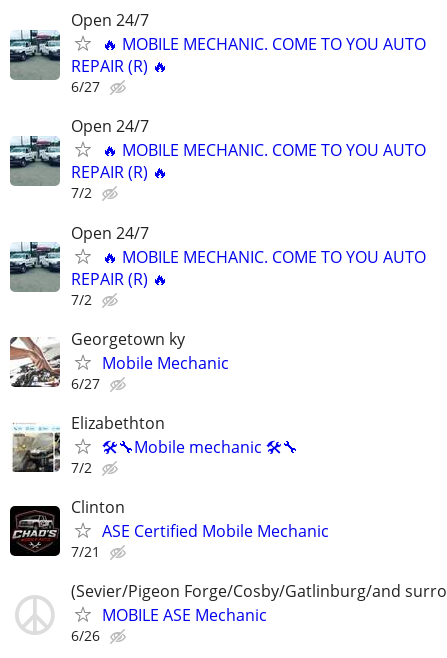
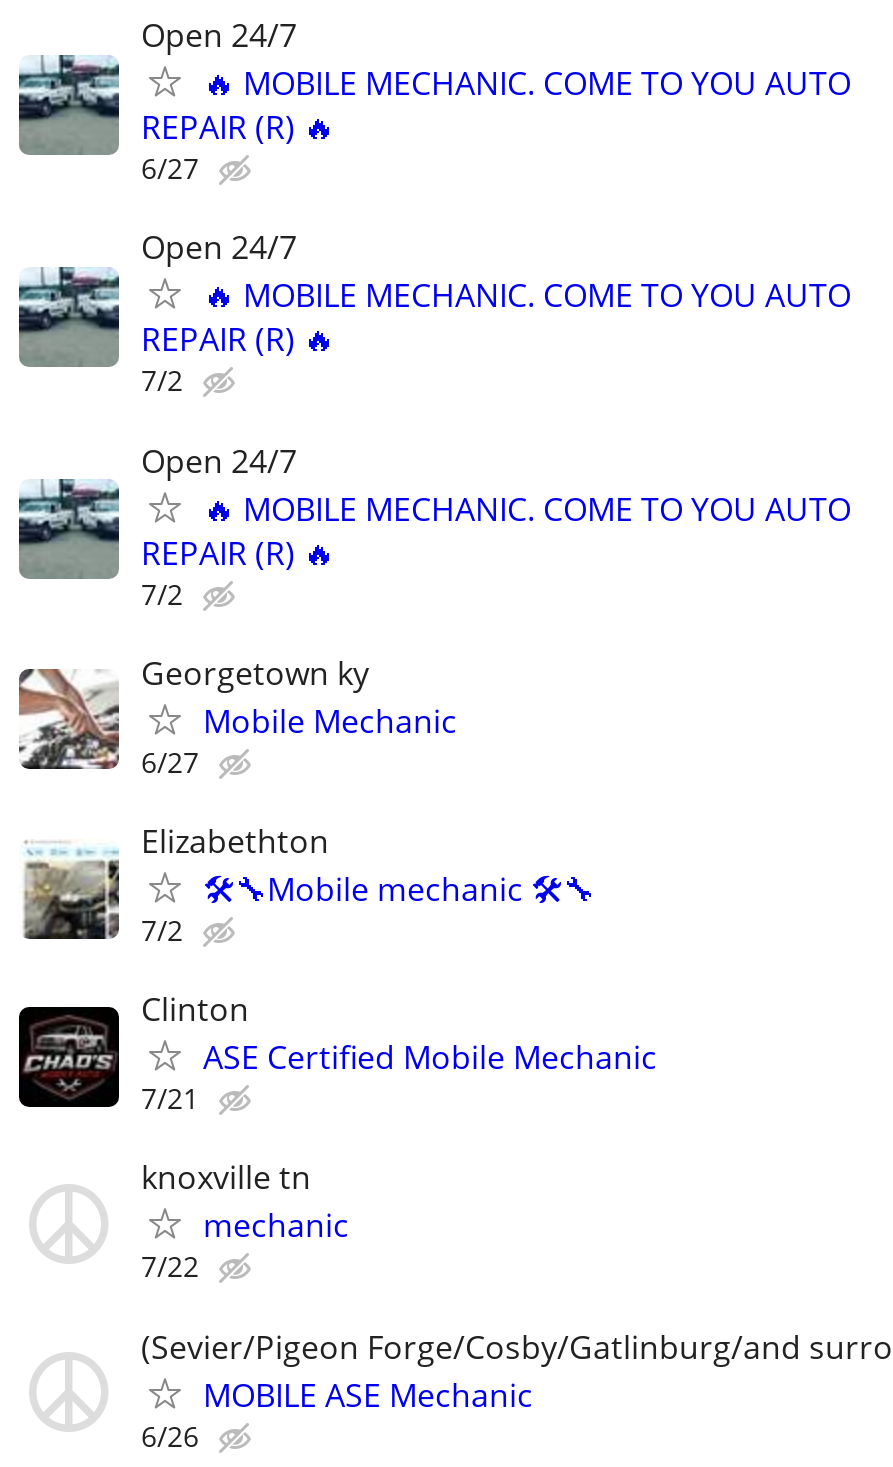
none -> [141,1156,349,1286] knoxville tn | mechanic | 7/22

